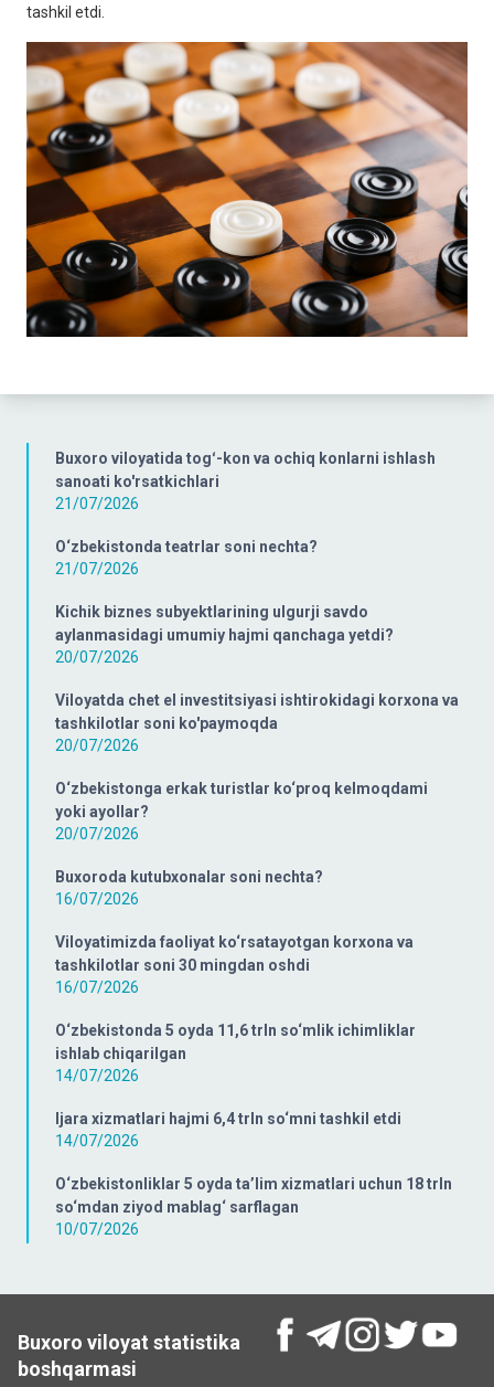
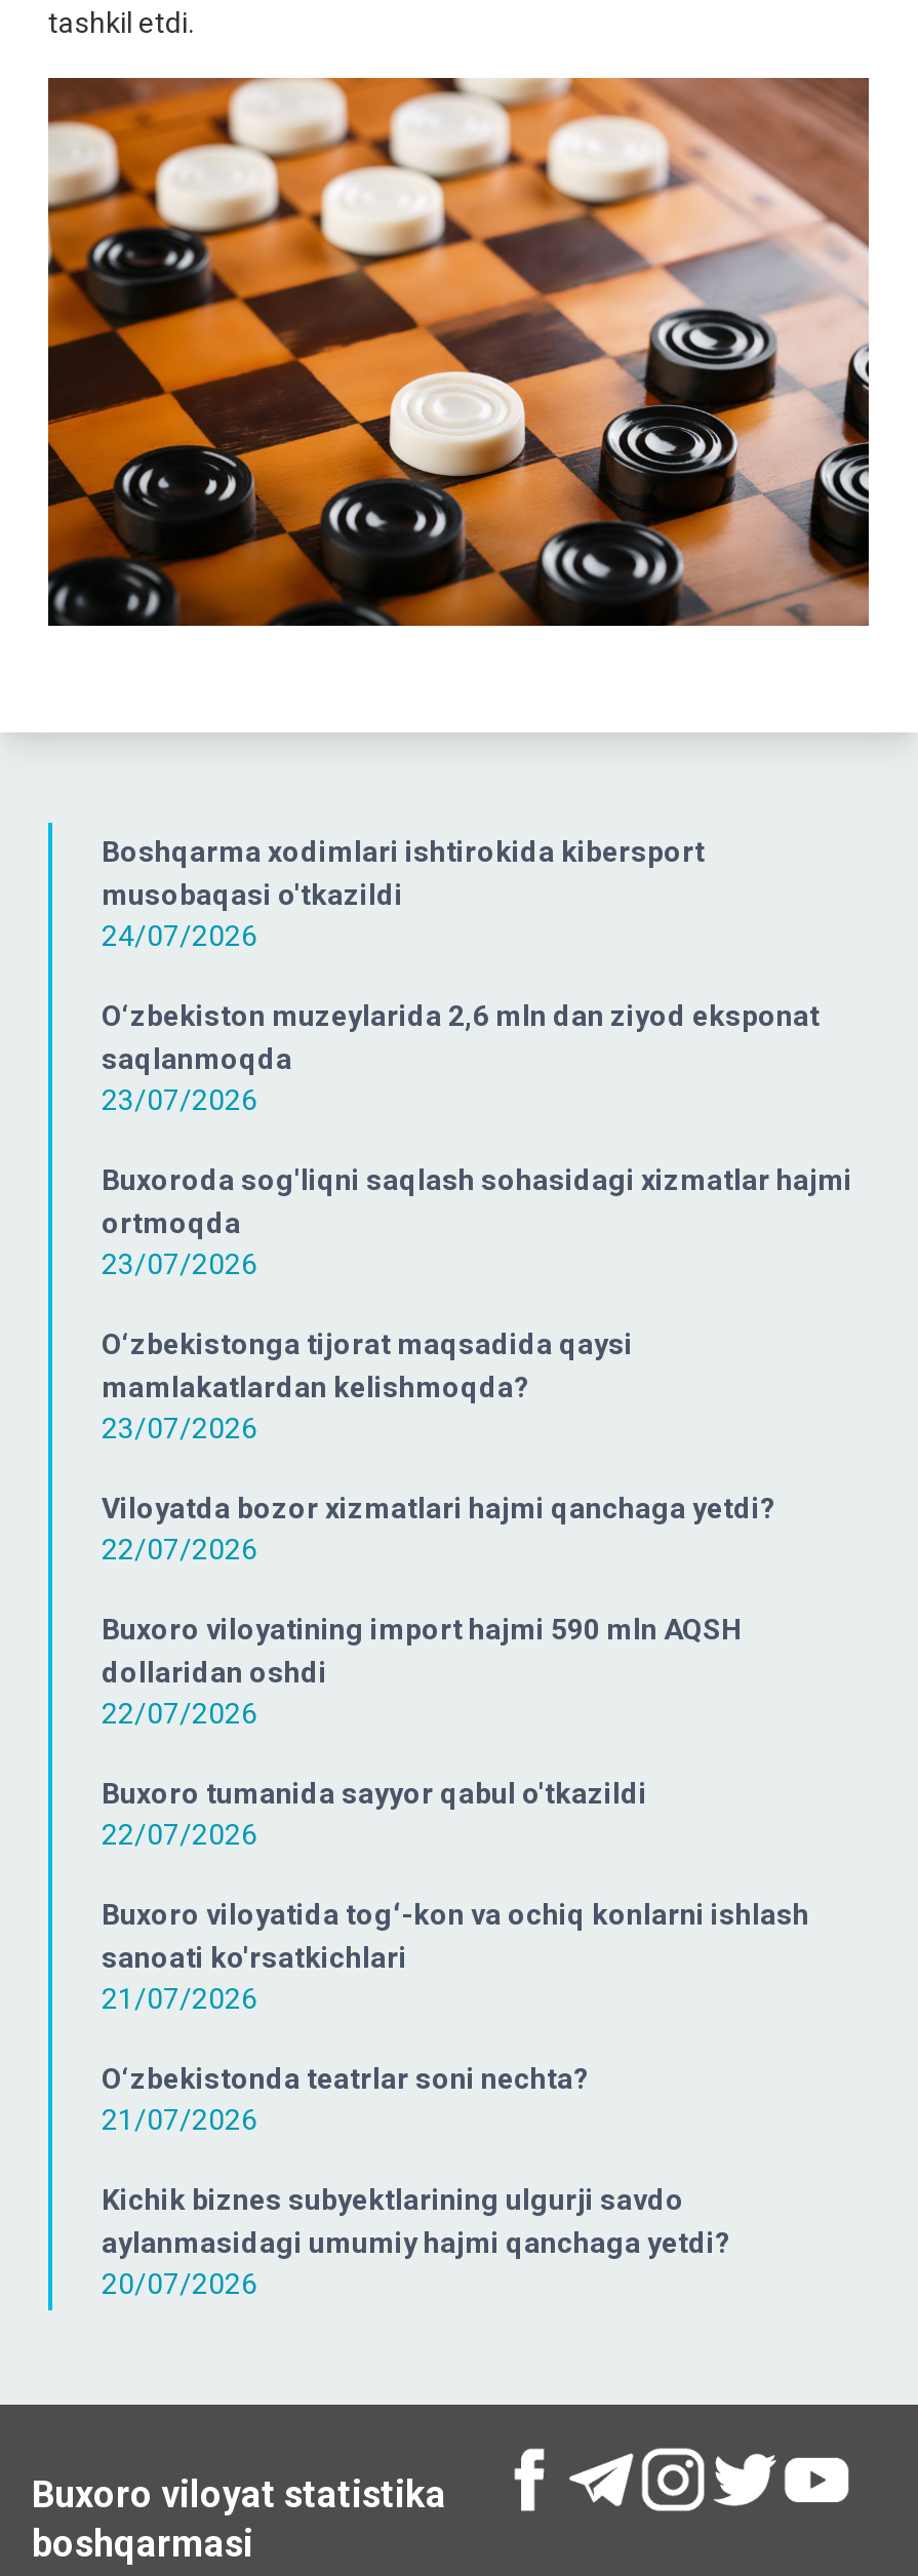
none -> [102,834,852,1850] Boshqarma xodimlari ishtirokida kibersport | musobaqasi o'tkazildi | 24/07/2026 | O‘zbekiston muzeylarida 2,6 mln dan ziyod eksponat | saqlanmoqda | 23/07/2026 | Buxoroda sog'liqni saqlash sohasidagi xizmatlar hajmi | ortmoqda | 23/07/2026 | O‘zbekistonga tijorat maqsadida qaysi | mamlakatlardan kelishmoqda? | 23/07/2026 | Viloyatda bozor xizmatlari hajmi qanchaga yetdi? | 22/07/2026 | Buxoro viloyatining import hajmi 590 mln AQSH | dollaridan oshdi | 22/07/2026 | Buxoro tumanida sayyor qabul o'tkazildi | 22/07/2026
moved [55,472,394,665] -> [102,1940,731,2299]: sanoati ko'rsatkichlari | 21/07/2026 | O‘zbekistonda teatrlar soni nechta? | 21/07/2026 | Kichik biznes subyektlarining ulgurji savdo | aylanmasidagi umumiy hajmi qanchaga yetdi? | 20/07/2026
[55,691,459,1237] Viloyatda chet el investitsiyasi ishtirokidagi korxona va | tashkilotlar soni ko'paymoqda | 20/07/2026 | O‘zbekistonga erkak turistlar ko‘proq kelmoqdami | yoki ayollar? | 20/07/2026 | Buxoroda kutubxonalar soni nechta? | 16/07/2026 | Viloyatimizda faoliyat ko‘rsatayotgan korxona va | tashkilotlar soni 30 mingdan oshdi | 16/07/2026 | O‘zbekistonda 5 oyda 11,6 trln so‘mlik ichimliklar | ishlab chiqarilgan | 14/07/2026 | Ijara xizmatlari hajmi 6,4 trln so‘mni tashkil etdi | 14/07/2026 | O‘zbekistonliklar 5 oyda ta’lim xizmatlari uchun 18 trln | so‘mdan ziyod mablag‘ sarflagan | 10/07/2026 -> none

